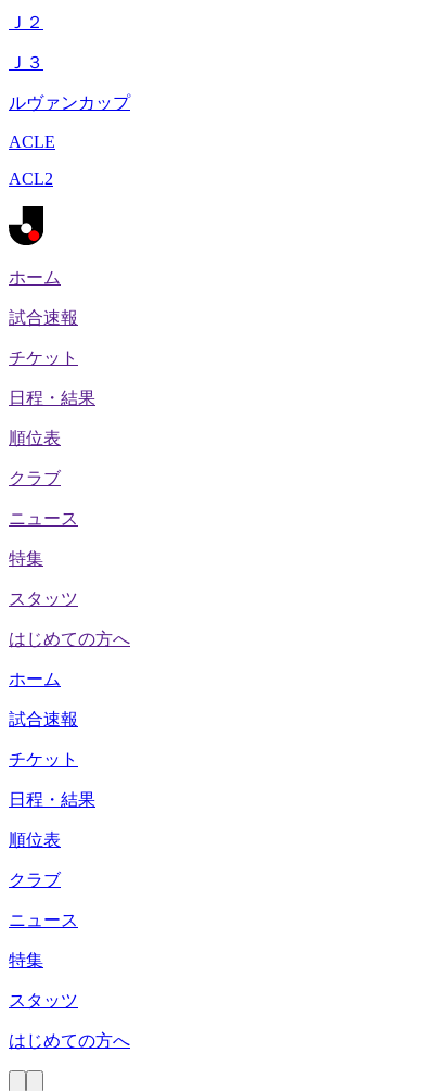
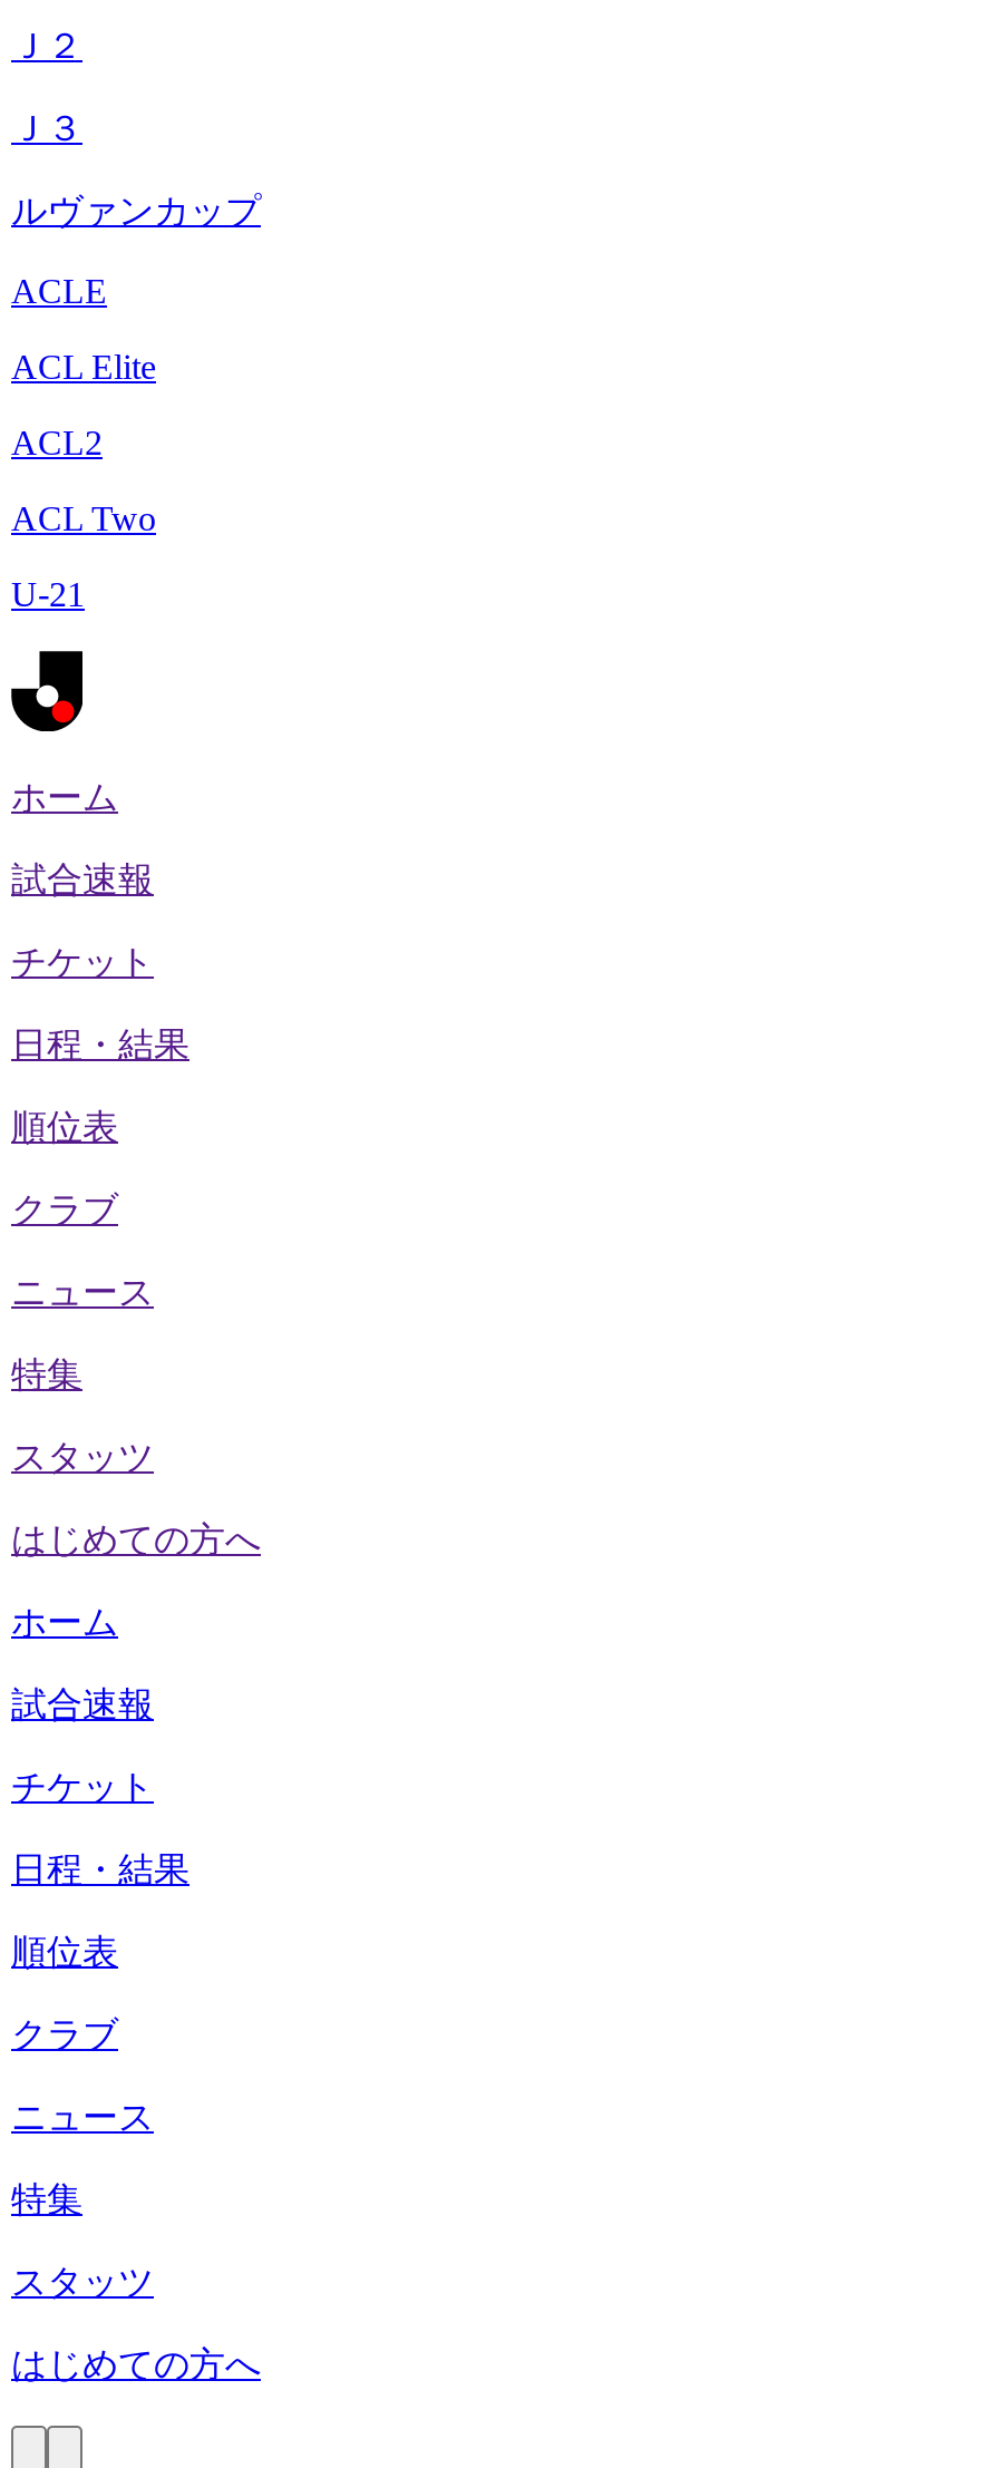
none -> [11,348,156,386] ACL Elite
none -> [11,499,156,613] ACL Two | U-21

